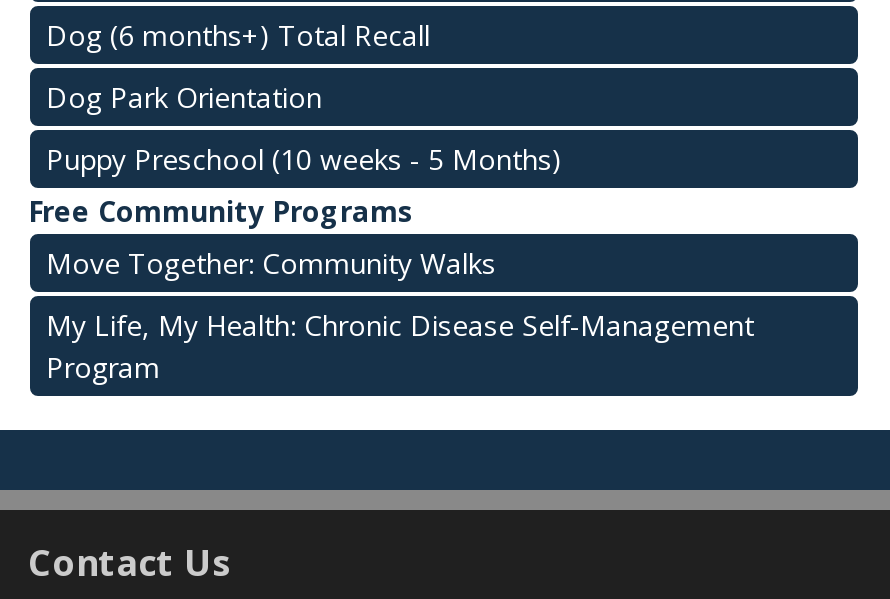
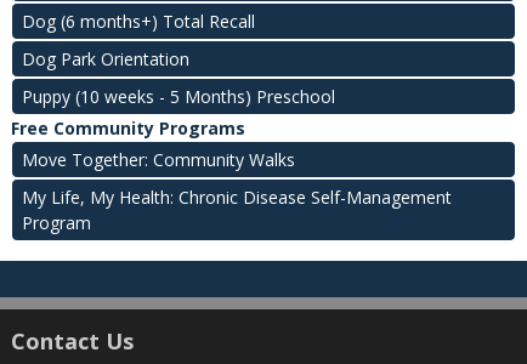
[46,141,562,179] Puppy Preschool (10 weeks - 5 Months) -> [22,85,335,108] Puppy (10 weeks - 5 Months) Preschool

